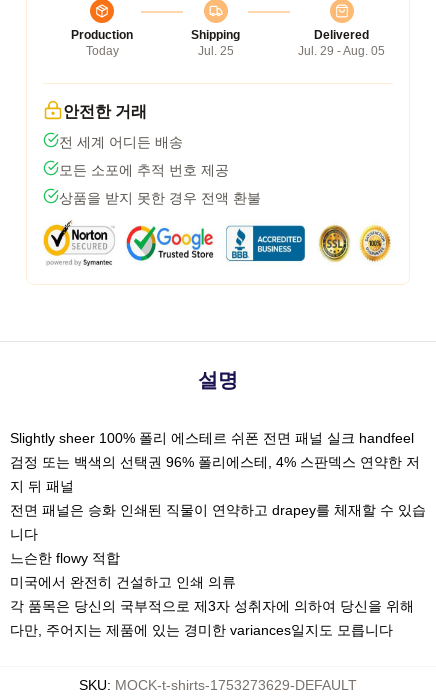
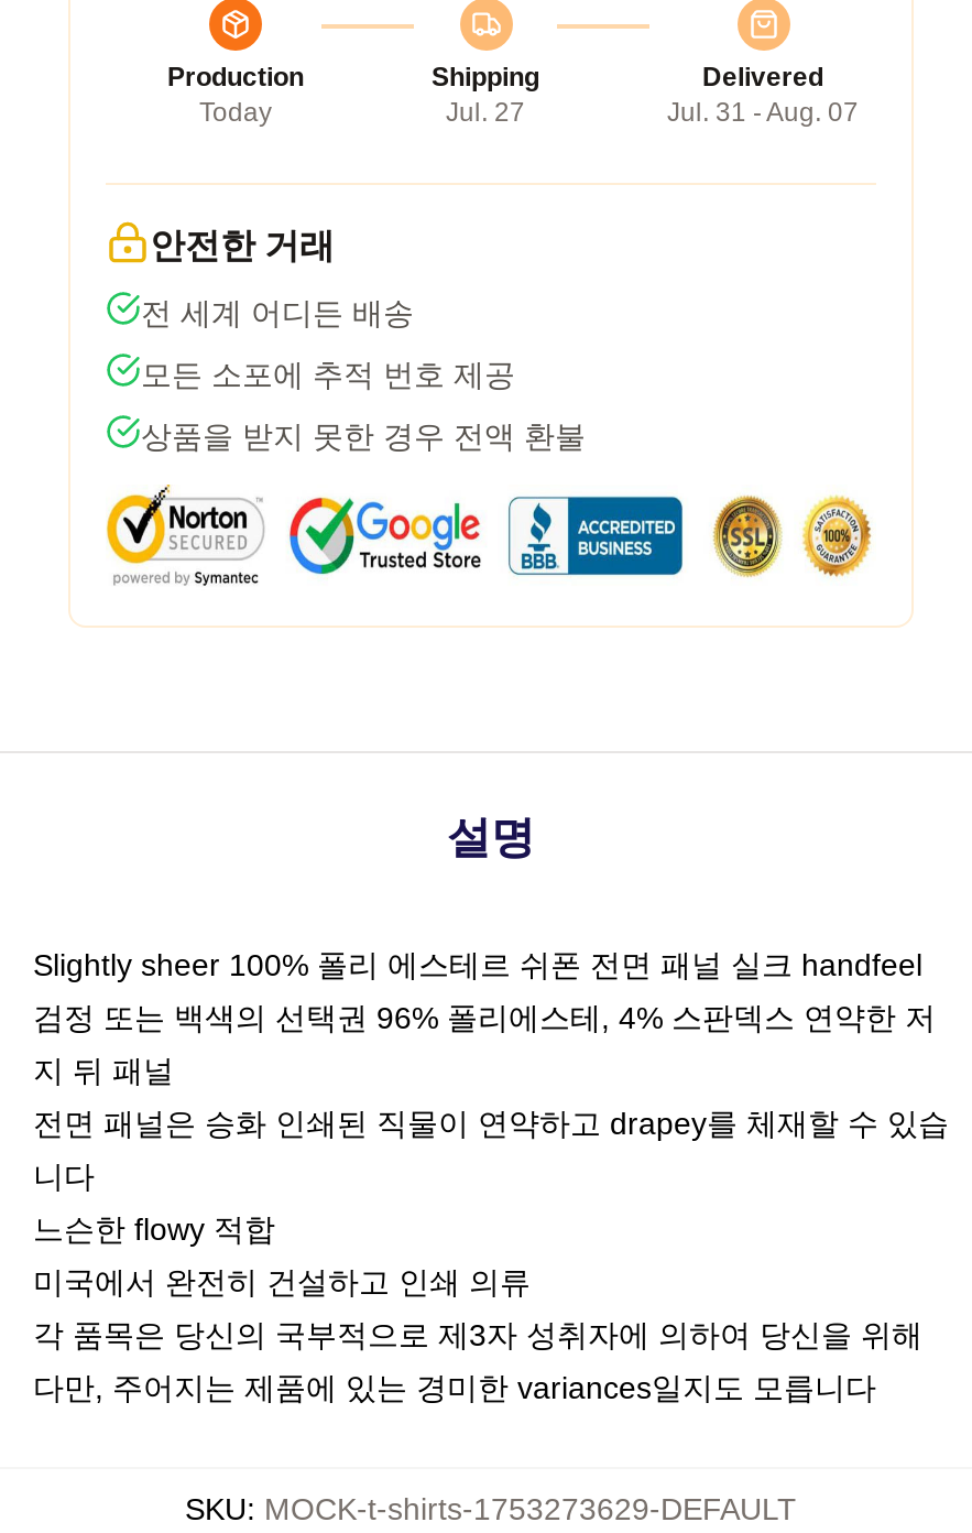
[197,44,233,58] Jul. 25 -> [446,97,525,128] Jul. 27
[298,44,385,58] Jul. 29 - Aug. 05 -> [667,97,859,128] Jul. 31 - Aug. 07

